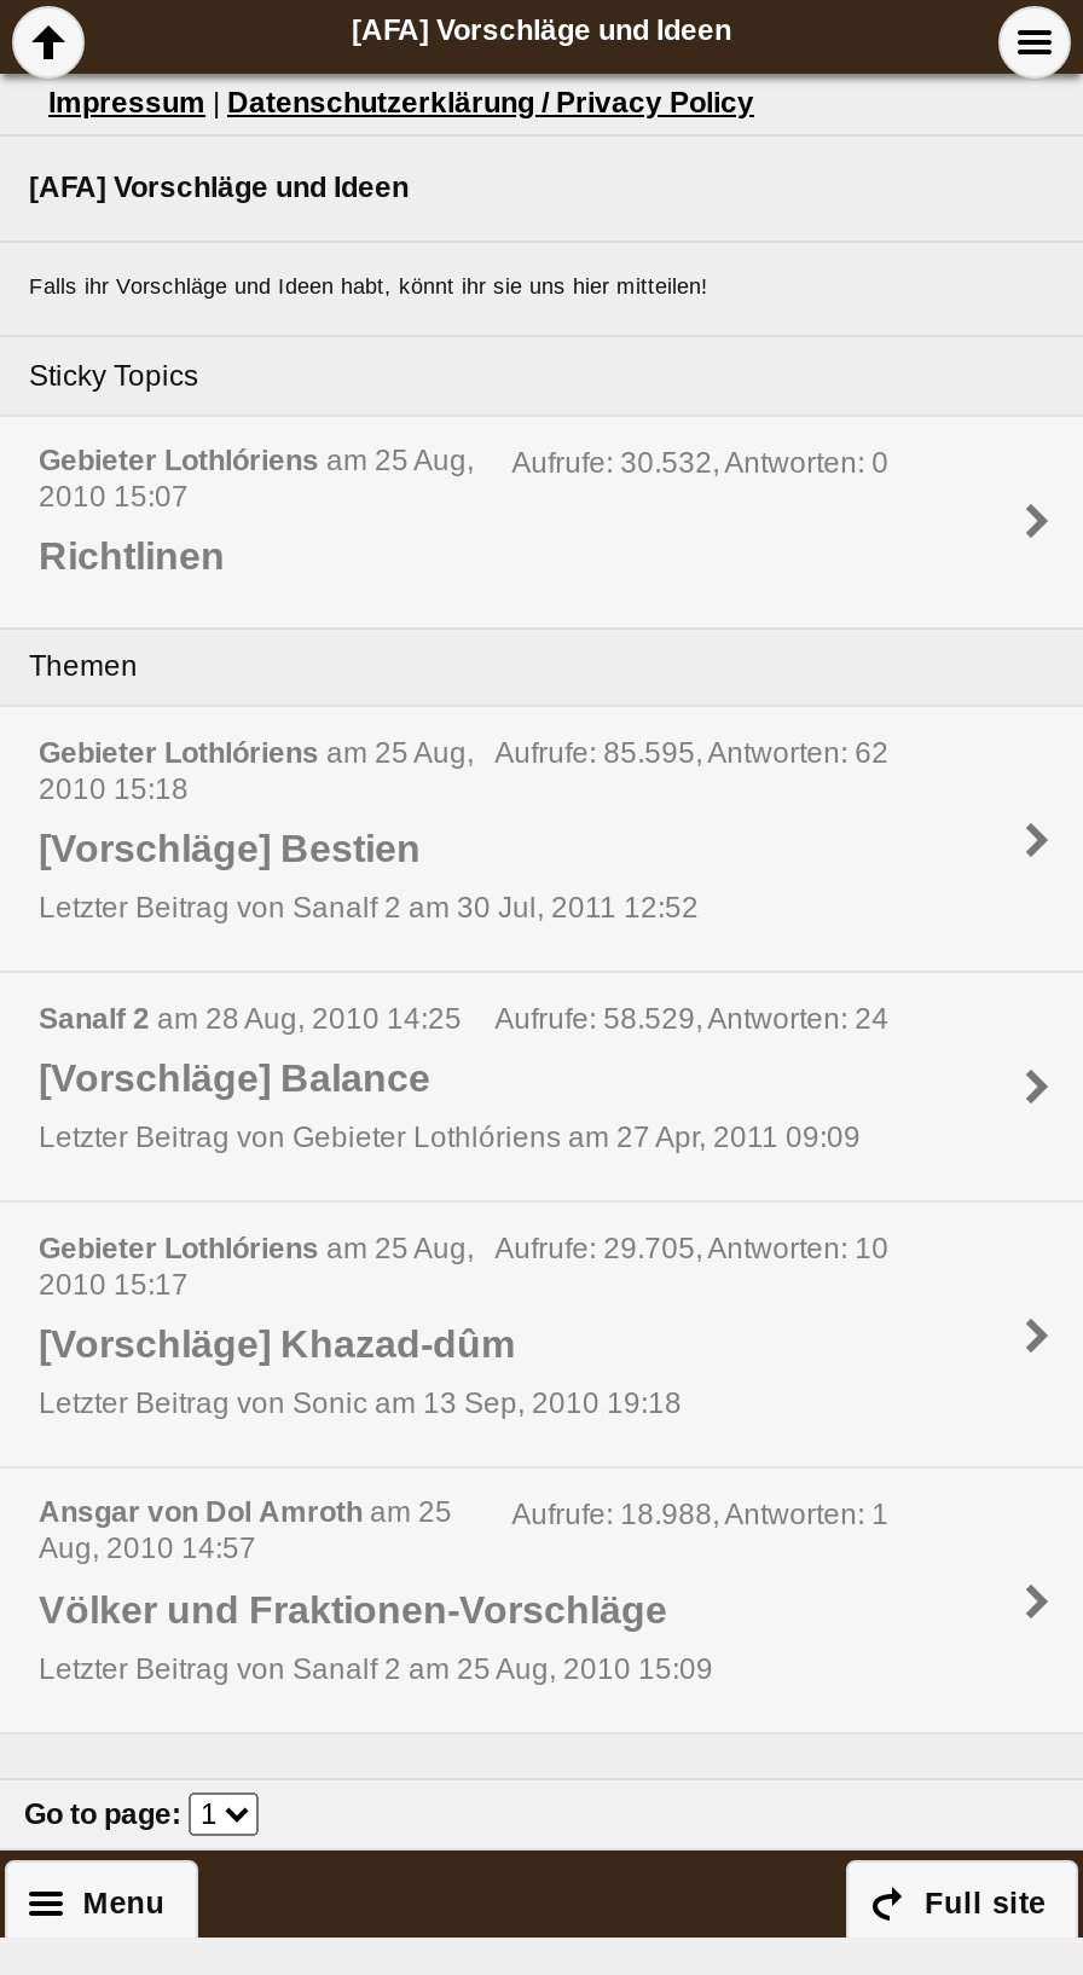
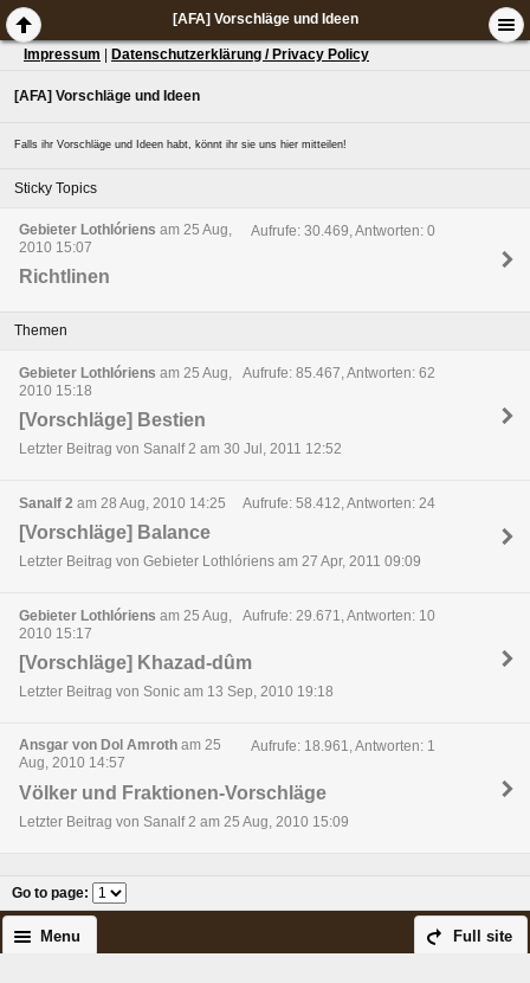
[512,446,889,480] Aufrufe: 30.532, Antworten: 0 -> [250,223,435,239] Aufrufe: 30.469, Antworten: 0
[495,737,889,771] Aufrufe: 85.595, Antworten: 62 -> [242,365,435,382] Aufrufe: 85.467, Antworten: 62
[495,1003,889,1037] Aufrufe: 58.529, Antworten: 24 -> [242,496,435,512] Aufrufe: 58.412, Antworten: 24
[495,1232,889,1266] Aufrufe: 29.705, Antworten: 10 -> [242,608,435,625] Aufrufe: 29.671, Antworten: 10
[512,1498,889,1532] Aufrufe: 18.988, Antworten: 1 -> [250,738,435,755] Aufrufe: 18.961, Antworten: 1

